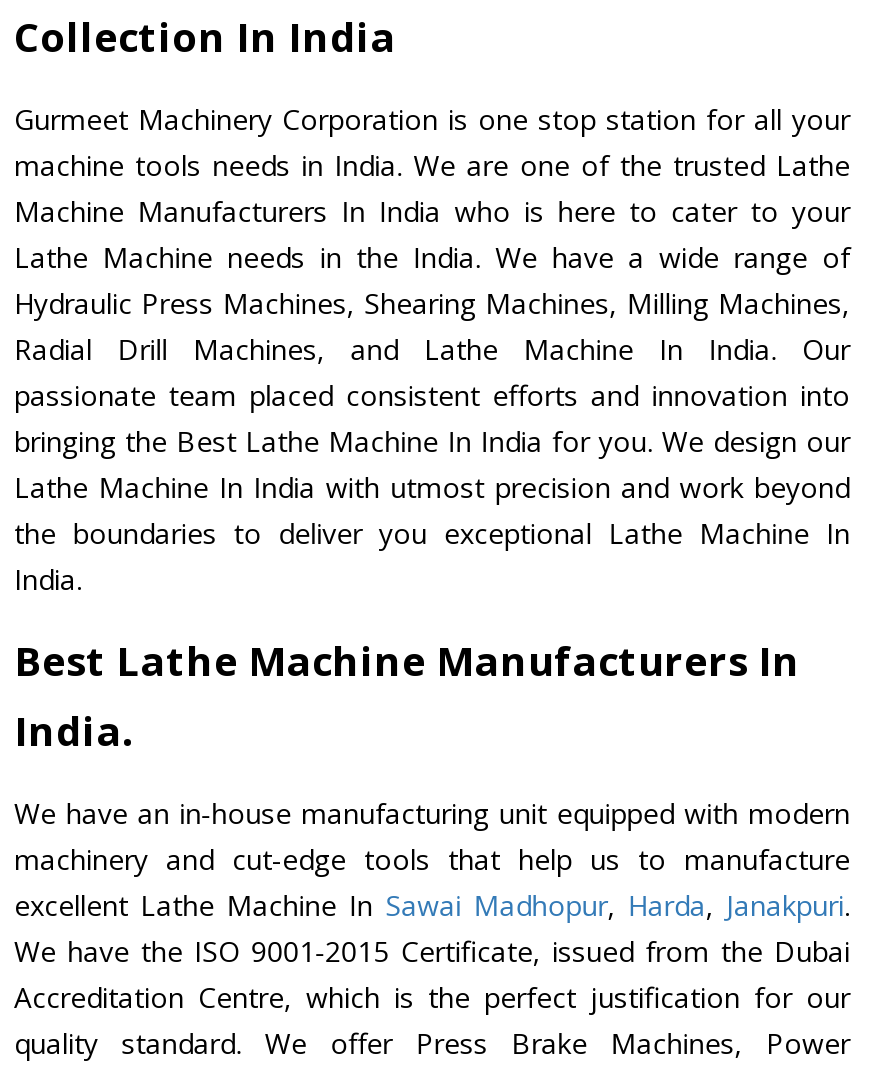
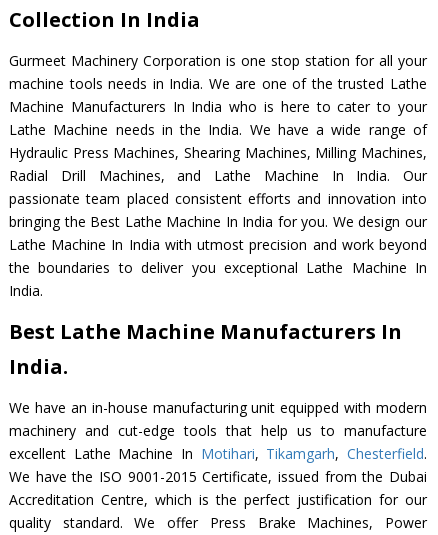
[14,886,850,924] excellent Lathe Machine In Sawai Madhopur, Harda, Janakpuri. -> [9,444,427,463] excellent Lathe Machine In Motihari, Tikamgarh, Chesterfield.

